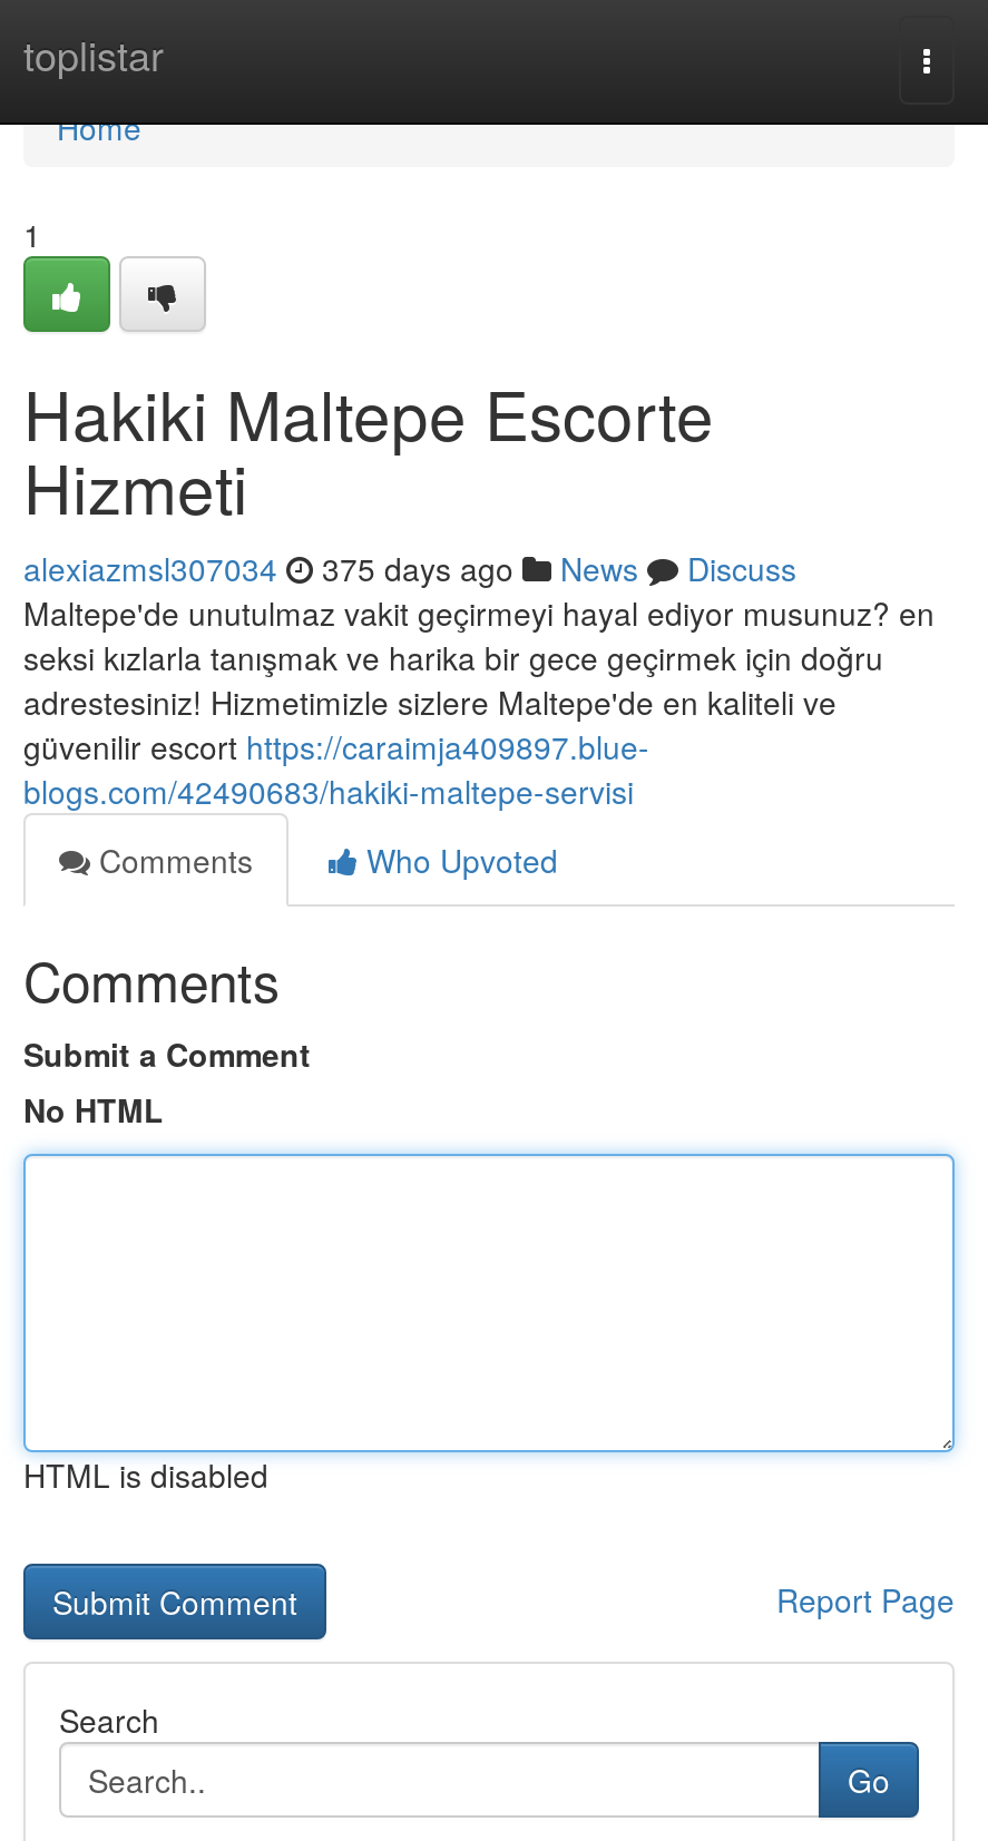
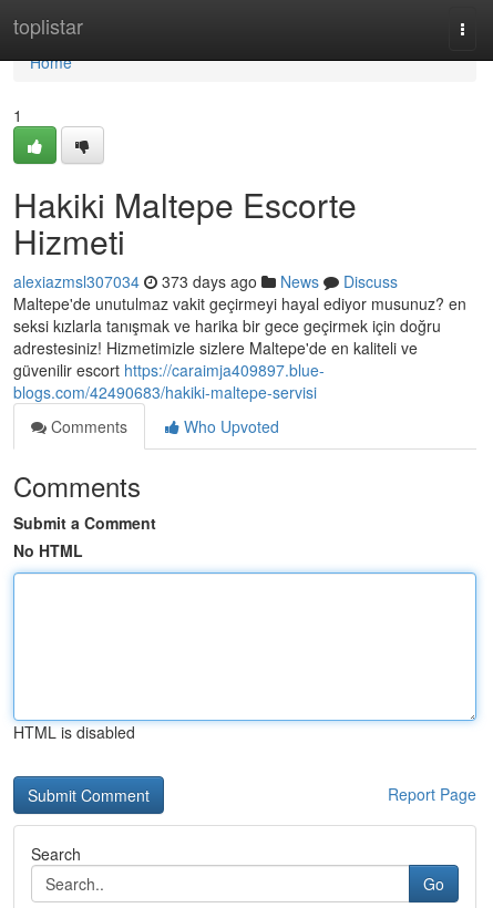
[23,546,796,590] alexiazmsl307034 375 days ago News Discuss -> [13,270,398,292] alexiazmsl307034 373 days ago News Discuss

